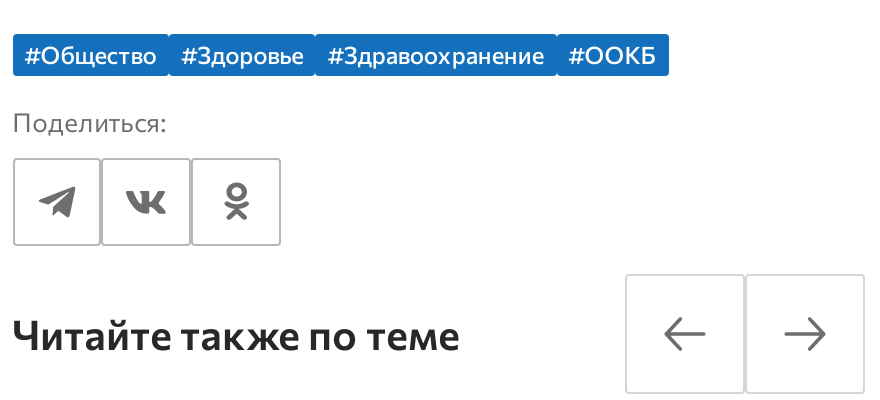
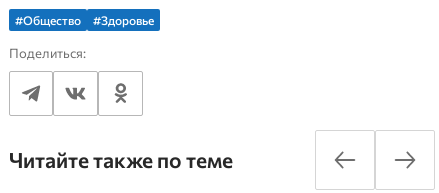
[328,40,656,68] #Здравоохранение | #ООКБ -> none

